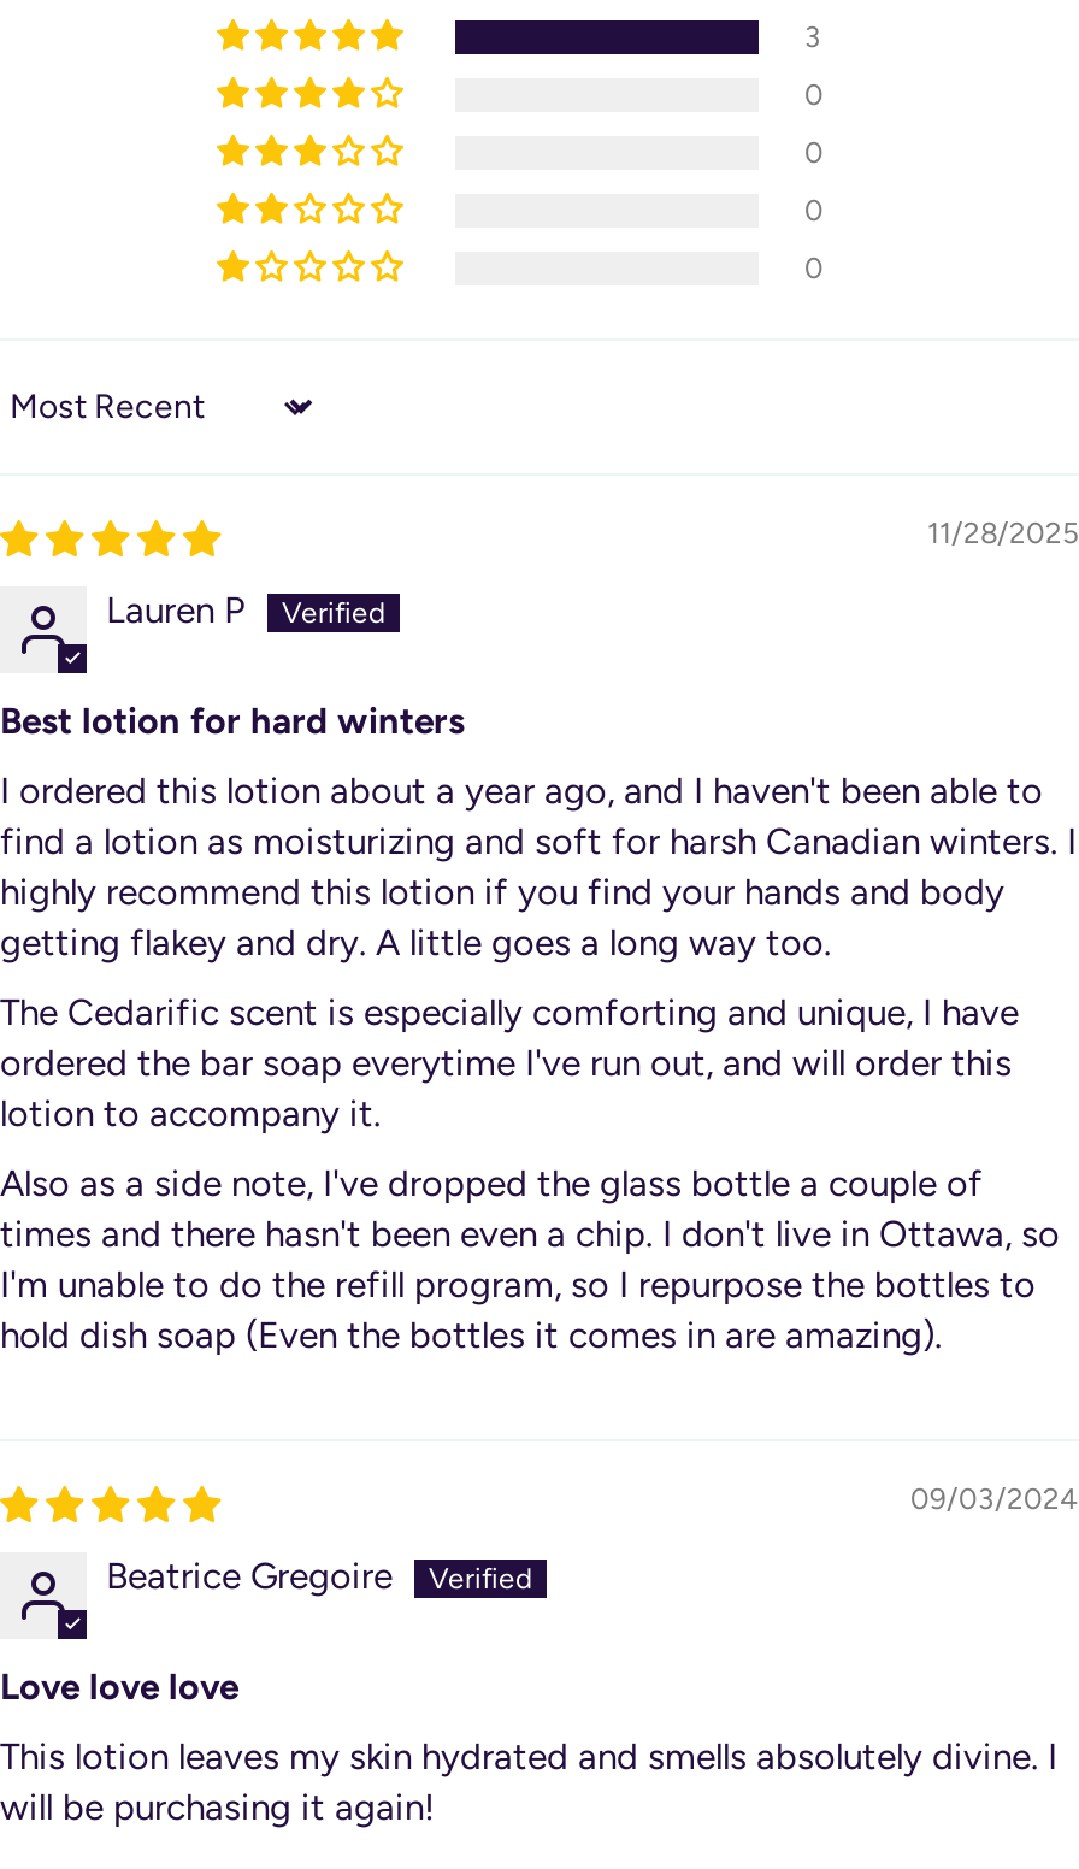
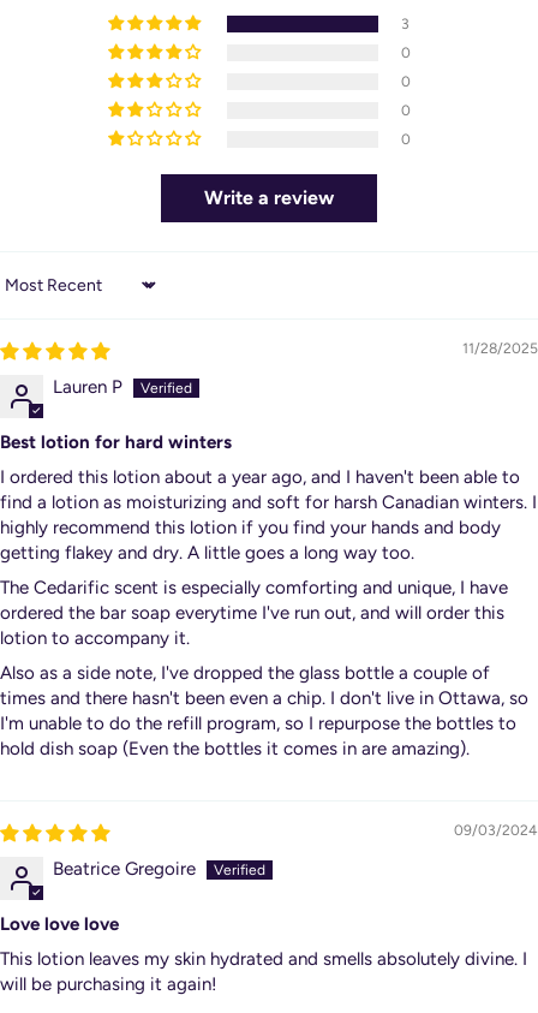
none -> [204,186,334,209] Write a review

